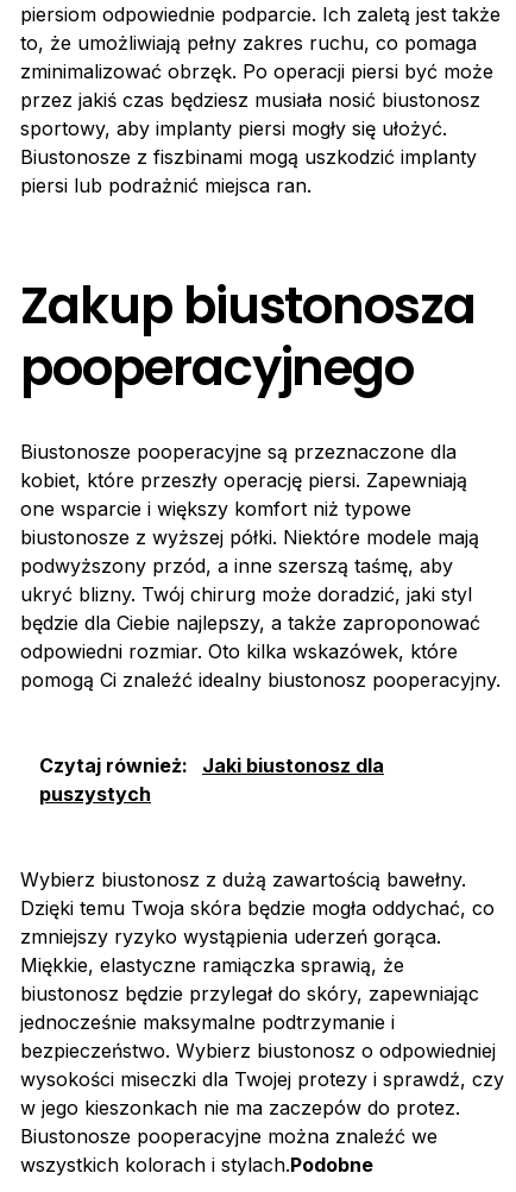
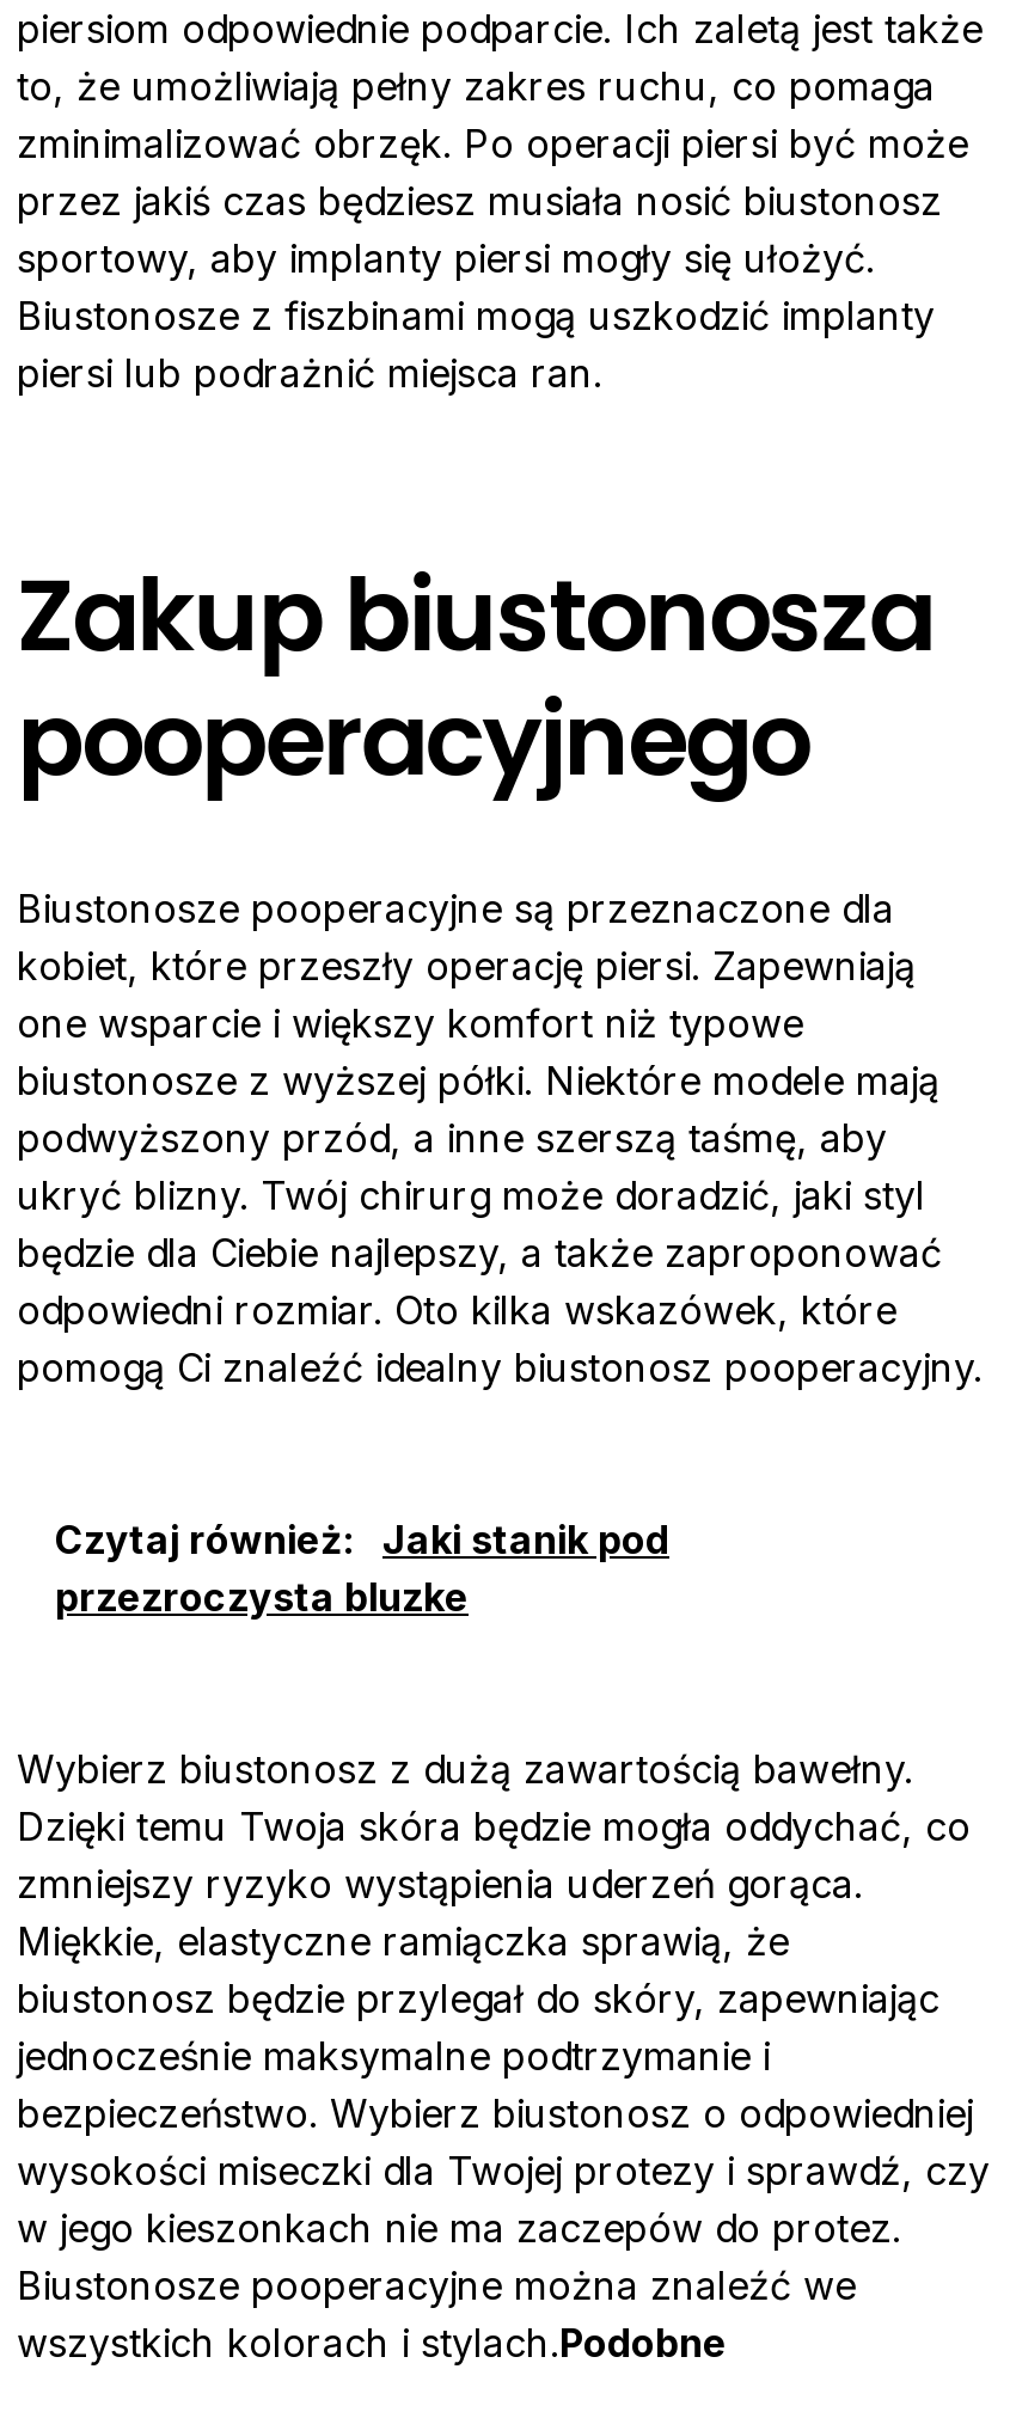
[39,754,384,806] Czytaj również: Jaki biustonosz dla | puszystych -> [55,1516,669,1621] Czytaj również: Jaki stanik pod | przezroczysta bluzke

